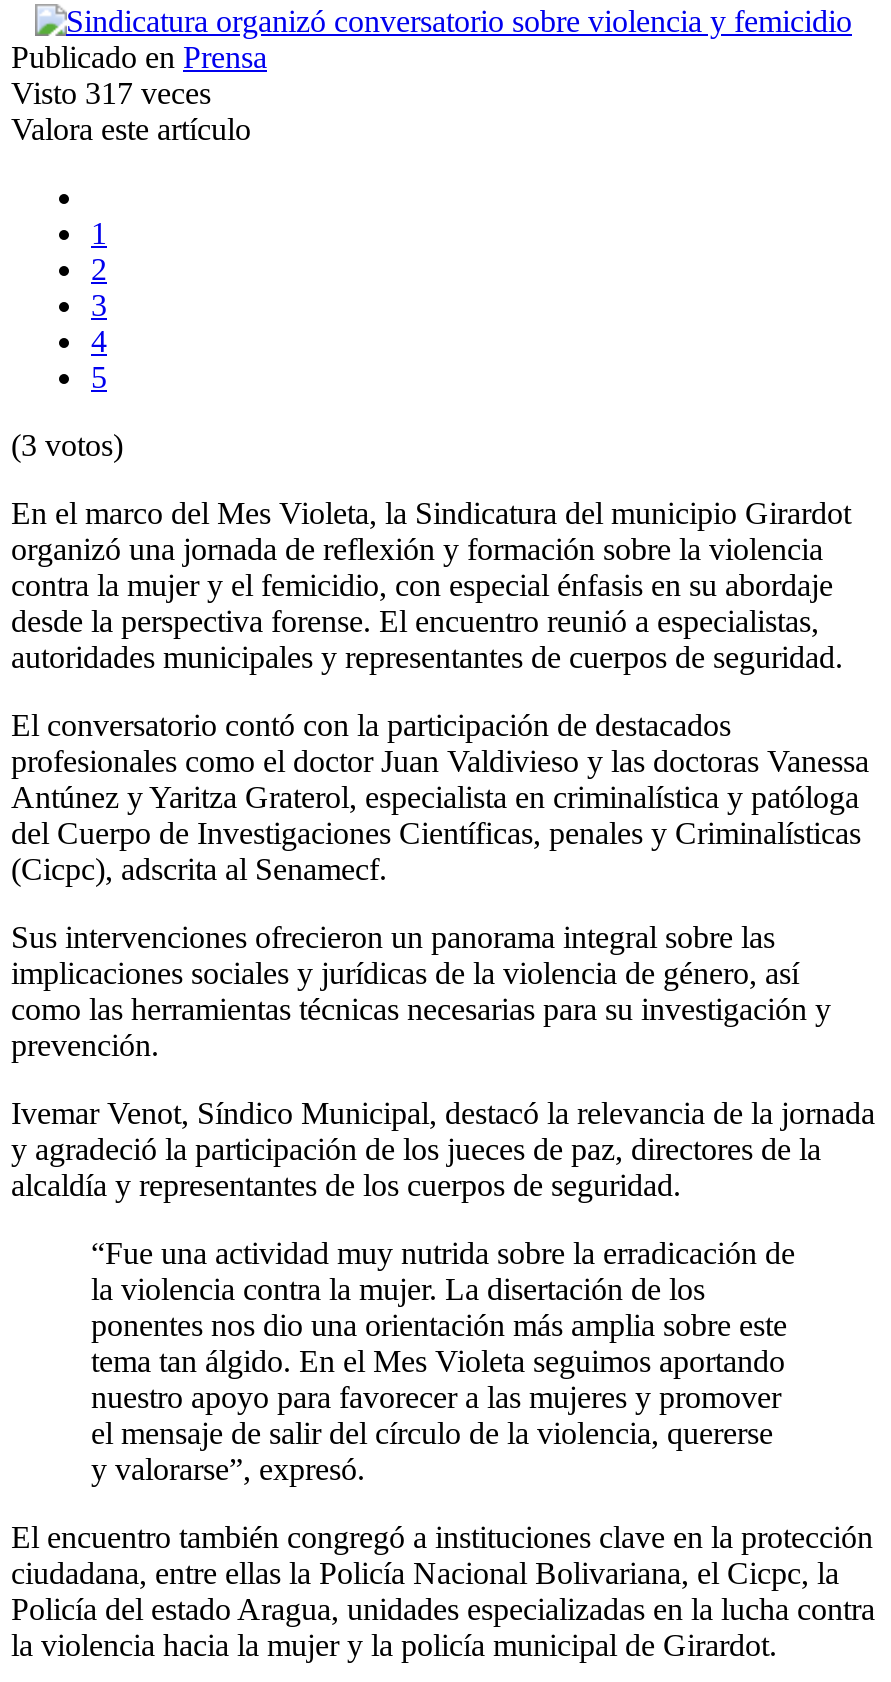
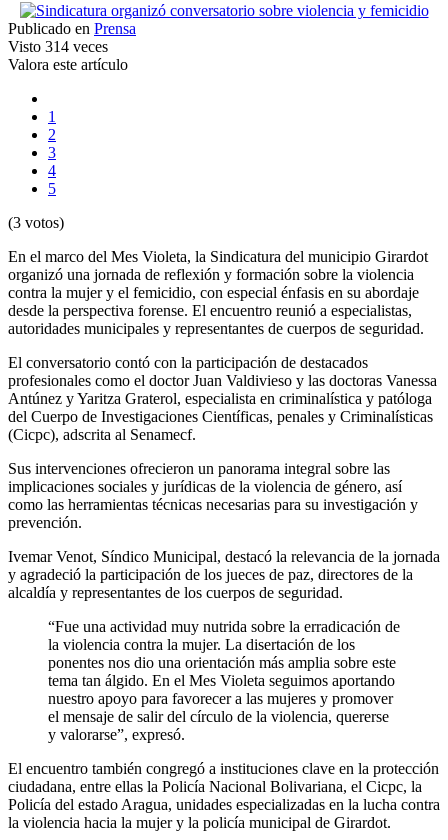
[11,77,211,111] Visto 317 veces -> [8,38,108,55] Visto 314 veces

